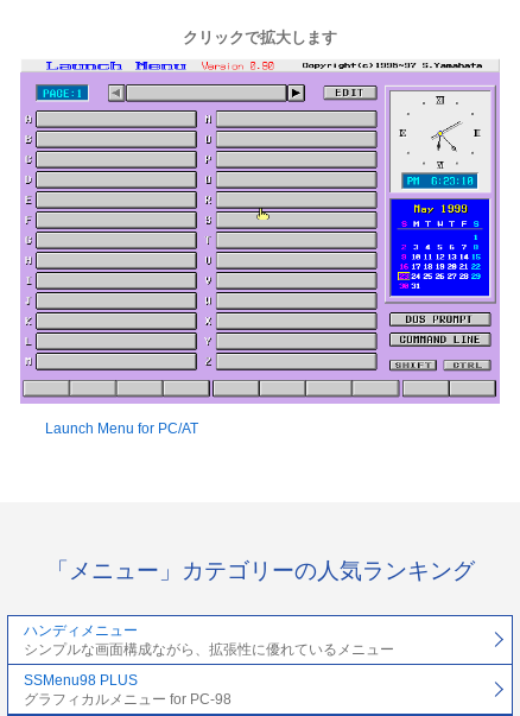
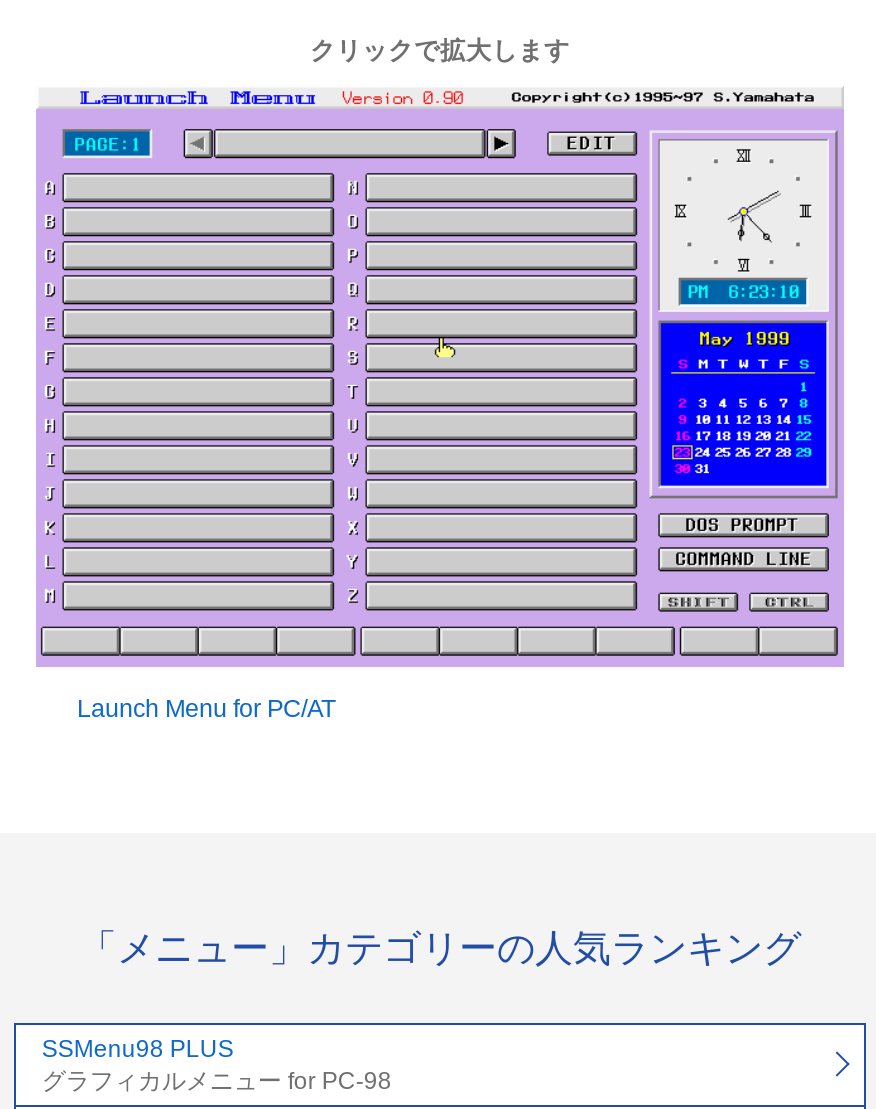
[24,622,394,658] ハンディメニュー | シンプルな画面構成ながら、拡張性に優れているメニュー -> none

